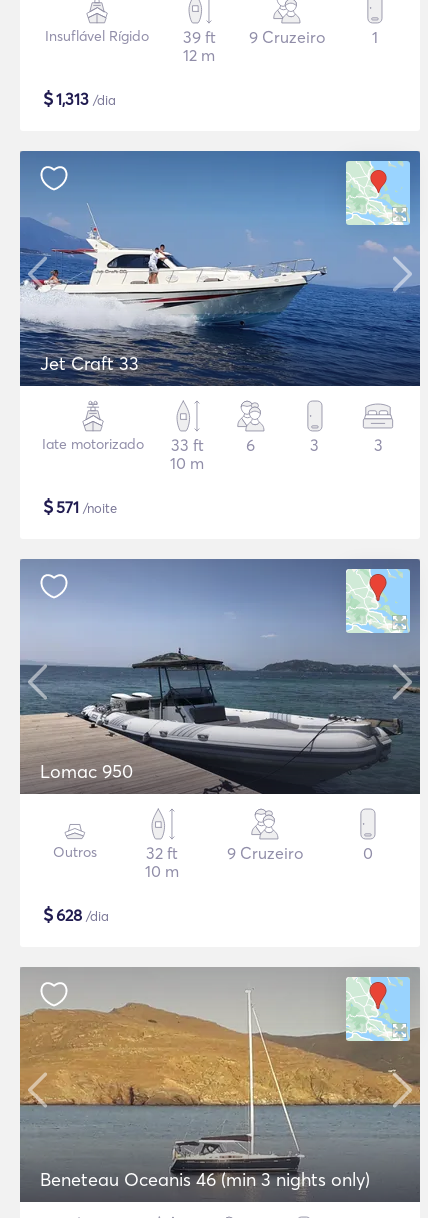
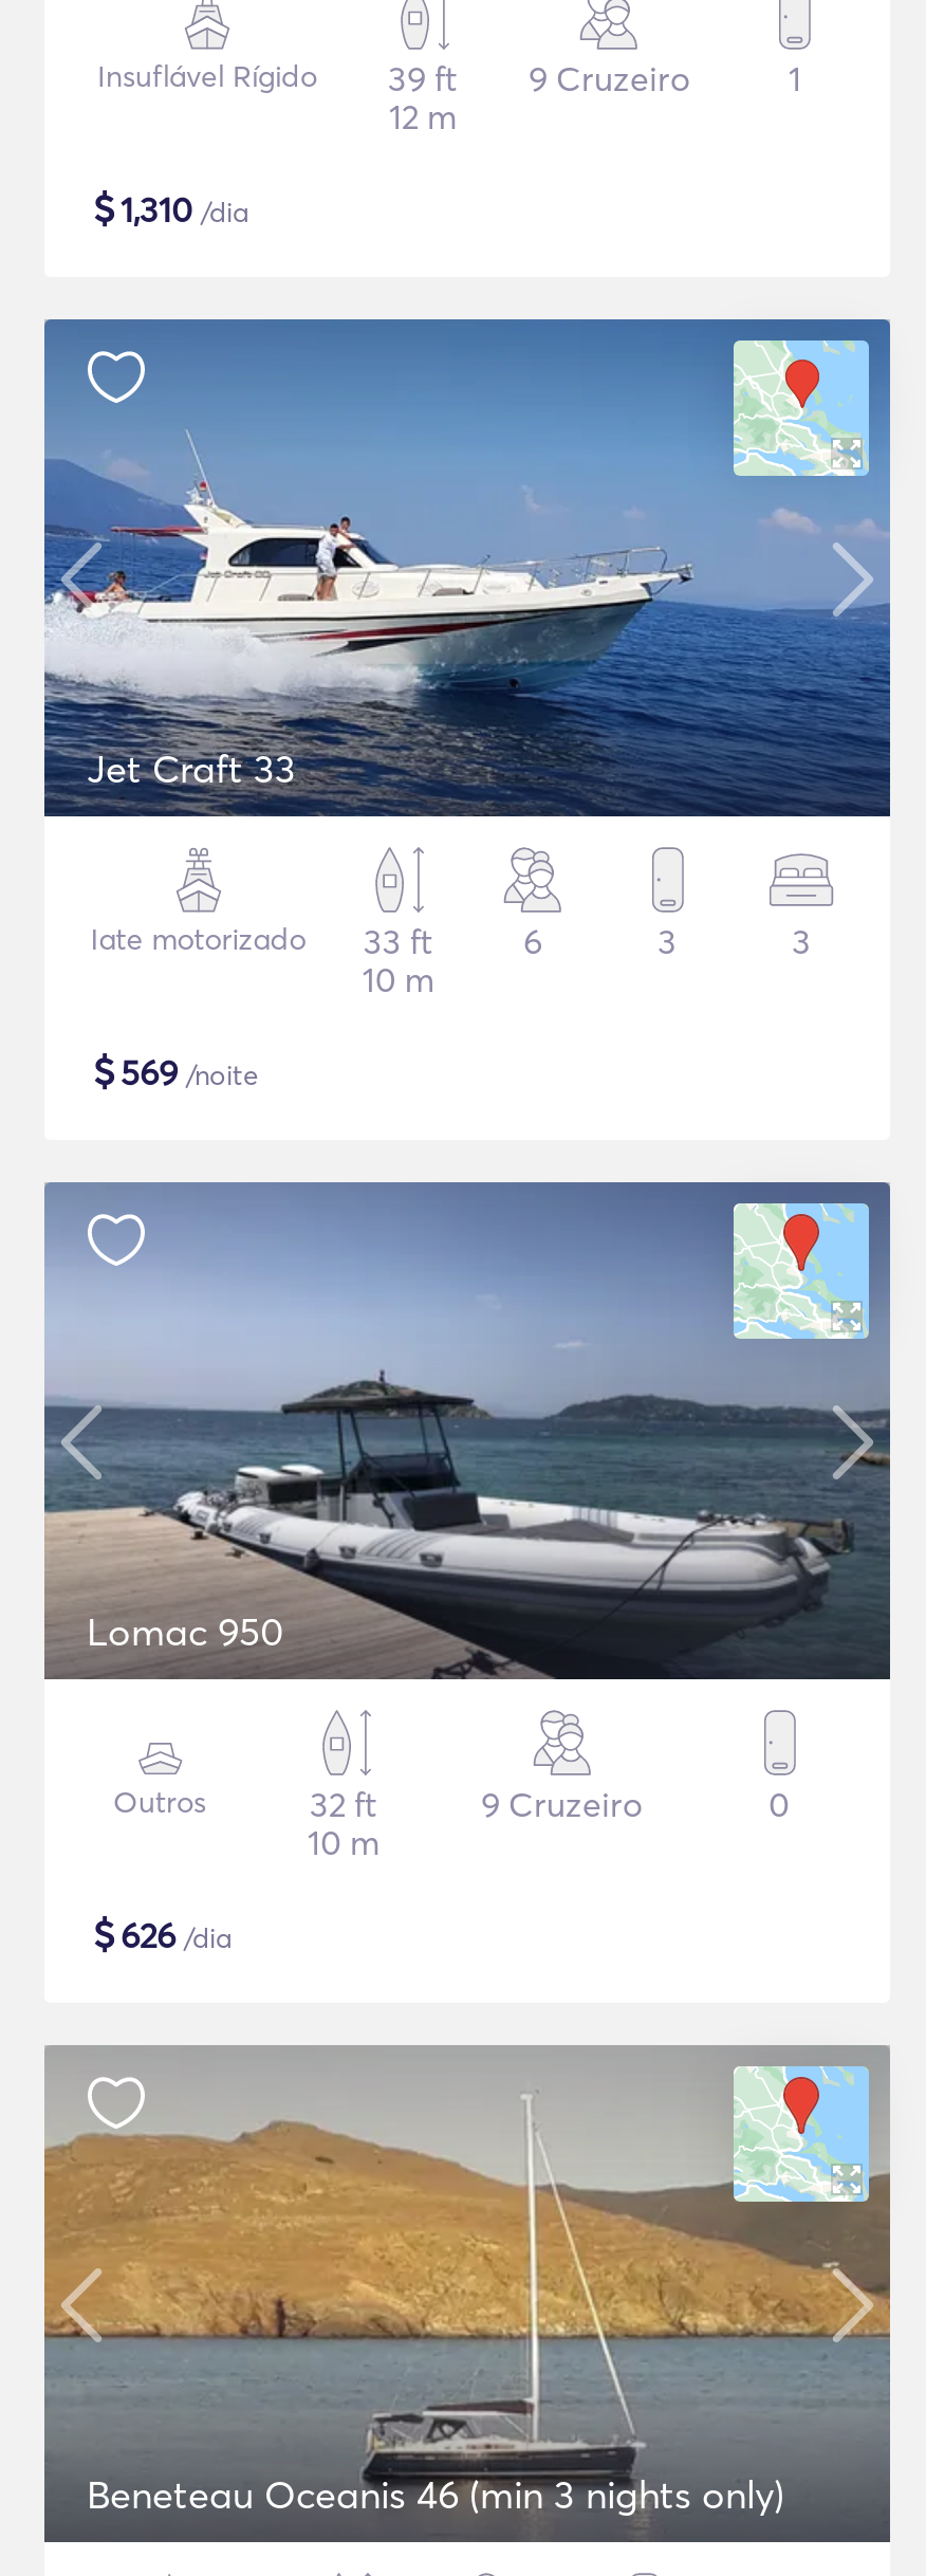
[43,87,116,110] $1,313 /dia -> [93,184,249,233] $1,310 /dia
[43,495,117,518] $571 /noite -> [93,1047,258,1096] $569 /noite
[43,903,109,926] $628 /dia -> [93,1910,233,1958] $626 /dia

